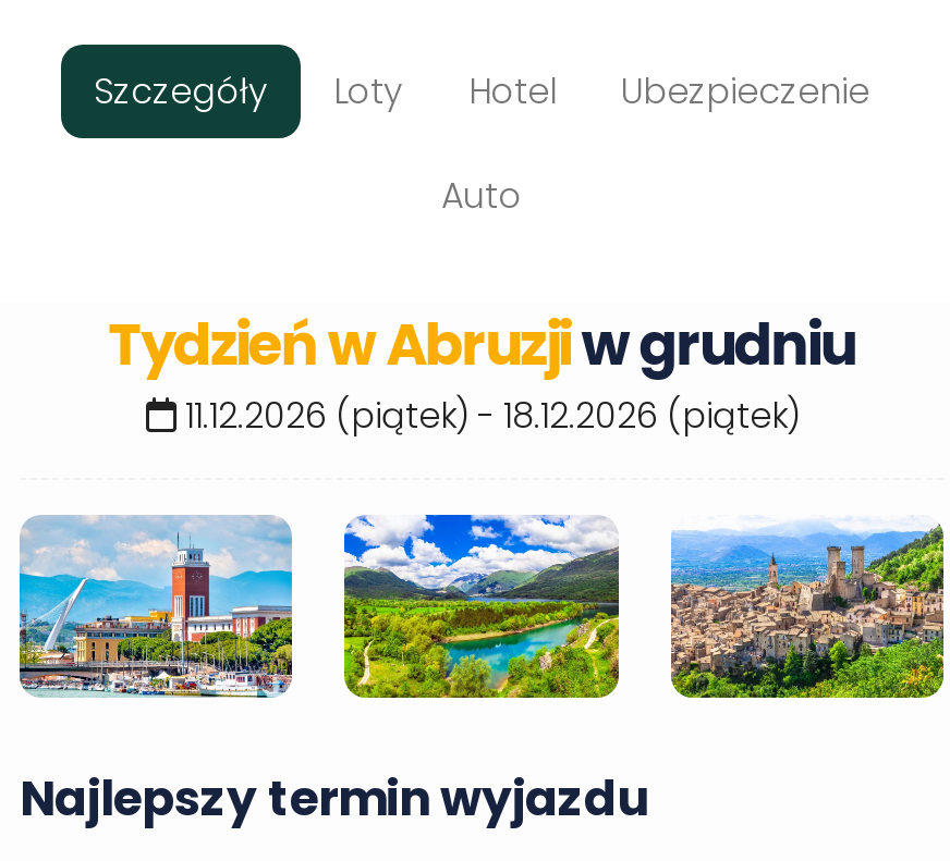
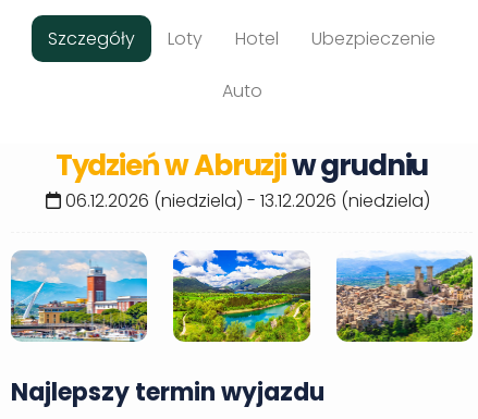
[185,391,800,441] 11.12.2026 (piątek) - 18.12.2026 (piątek) -> [65,188,430,213] 06.12.2026 (niedziela) - 13.12.2026 (niedziela)

